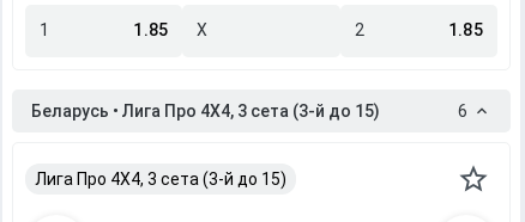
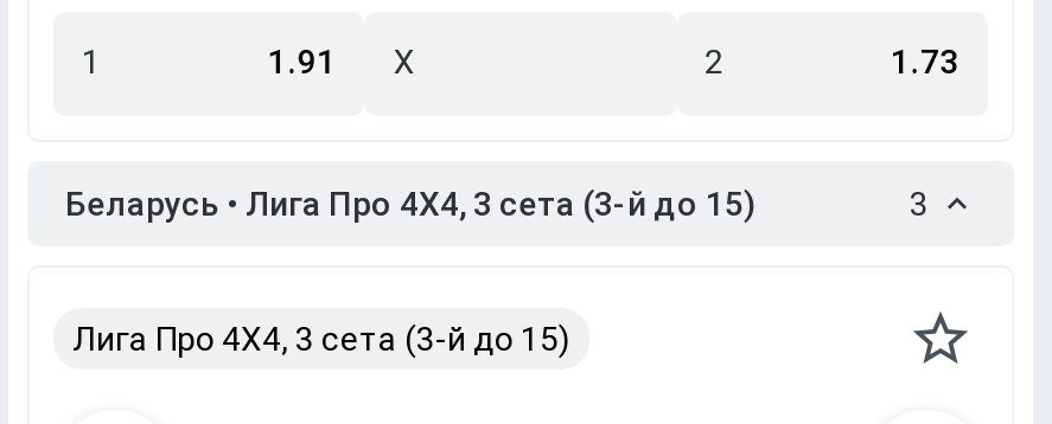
[133,20,208,39] 1.85 X -> [268,43,415,81] 1.91 X
[448,20,483,39] 1.85 -> [891,43,959,81] 1.73
[458,101,467,121] 6 -> [910,185,929,223] 3

